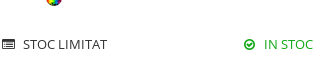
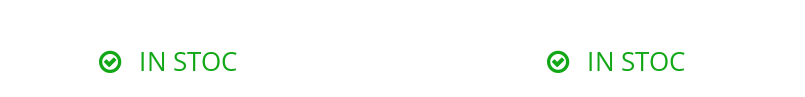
[19,35,106,53] STOC LIMITAT -> [133,42,237,78] IN STOC

